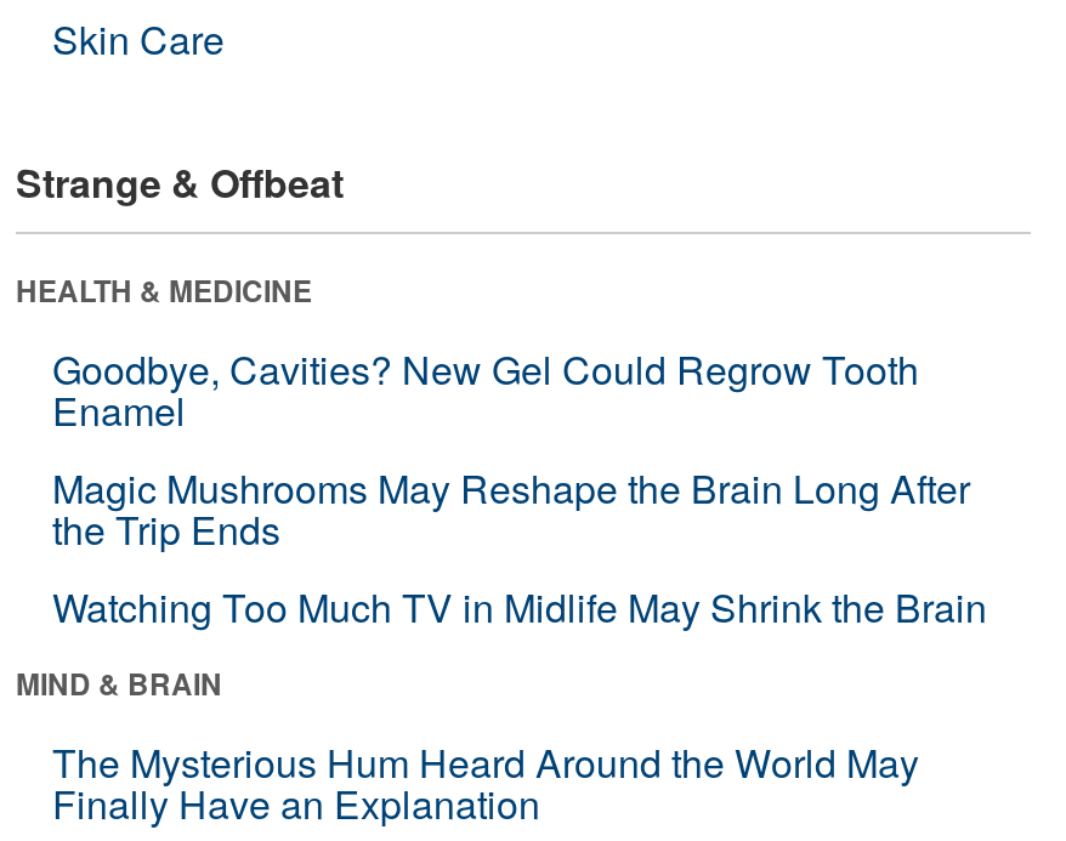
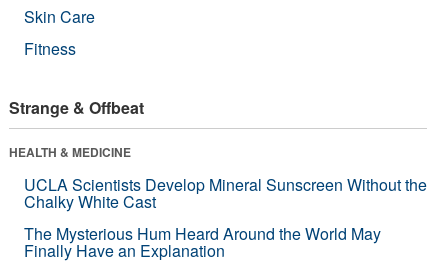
none -> [24,37,76,60] Fitness
moved [16,154,344,311] -> [9,96,144,161]: Strange & Offbeat | HEALTH & MEDICINE
[16,341,987,705] Goodbye, Cavities? New Gel Could Regrow Tooth | Enamel | Magic Mushrooms May Reshape the Brain Long After | the Trip Ends | Watching Too Much TV in Midlife May Shrink the Brain | MIND & BRAIN -> [24,173,427,213] UCLA Scientists Develop Mineral Sunscreen Without the | Chalky White Cast

